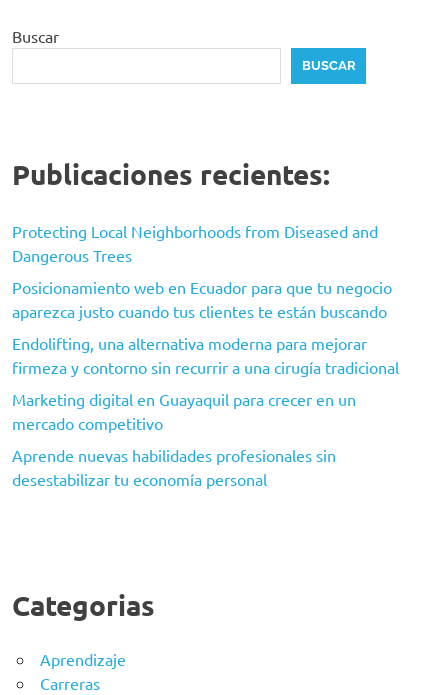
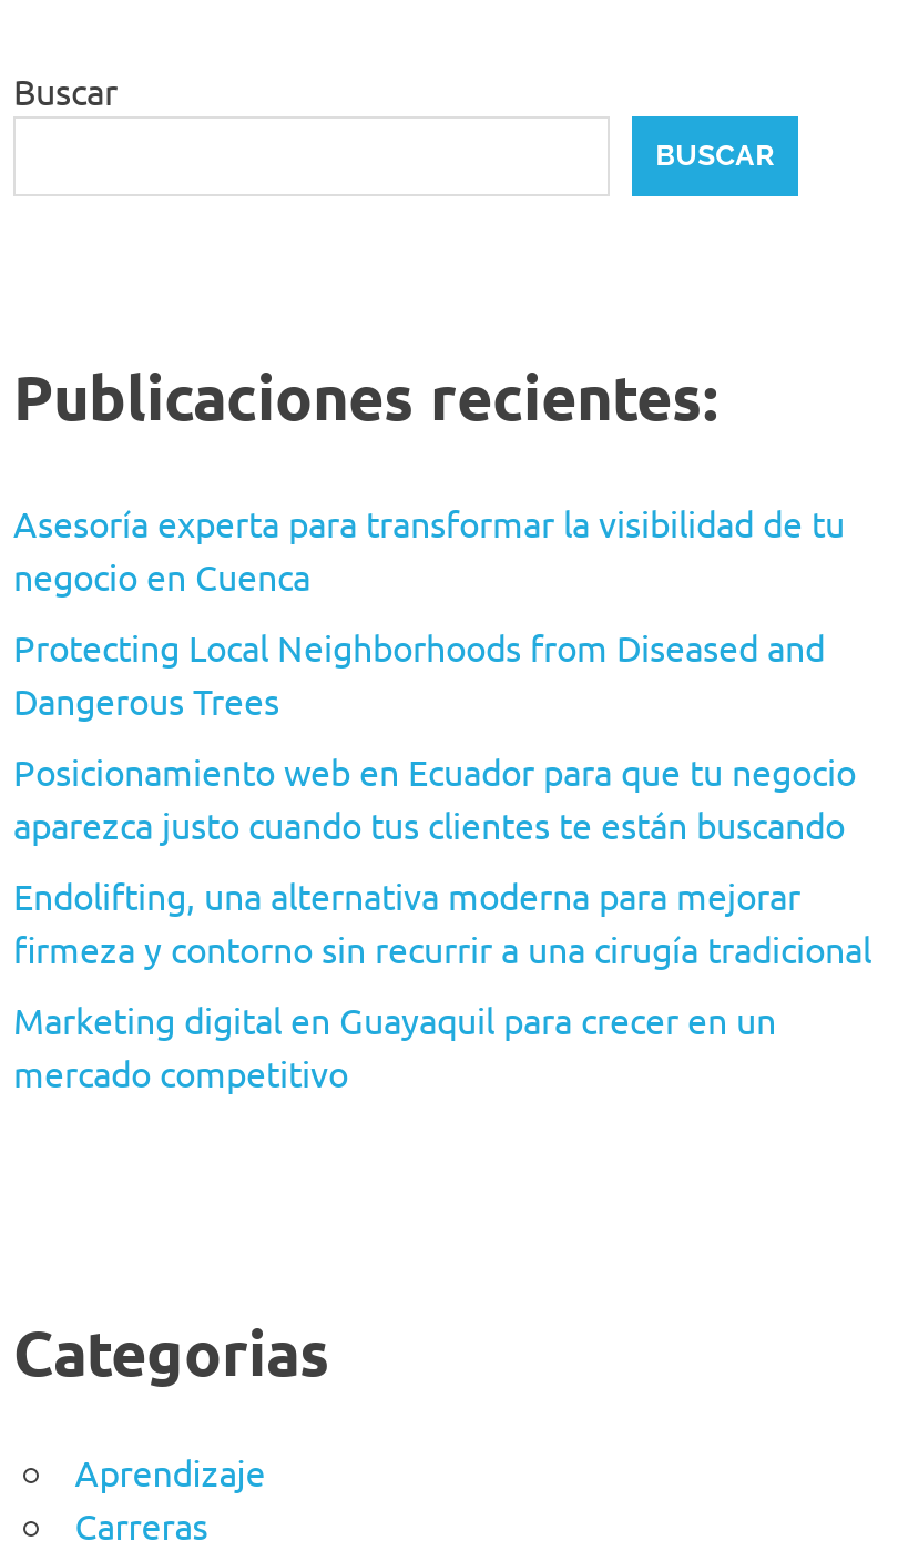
none -> [13,499,845,597] Asesoría experta para transformar la visibilidad de tu | negocio en Cuenca
moved [12,221,399,433] -> [13,623,871,1093]: Protecting Local Neighborhoods from Diseased and | Dangerous Trees | Posicionamiento web en Ecuador para que tu negocio | aparezca justo cuando tus clientes te están buscando | Endolifting, una alternativa moderna para mejorar | firmeza y contorno sin recurrir a una cirugía tradicional | Marketing digital en Guayaquil para crecer en un | mercado competitivo
[12,445,336,489] Aprende nuevas habilidades profesionales sin | desestabilizar tu economía personal -> none

